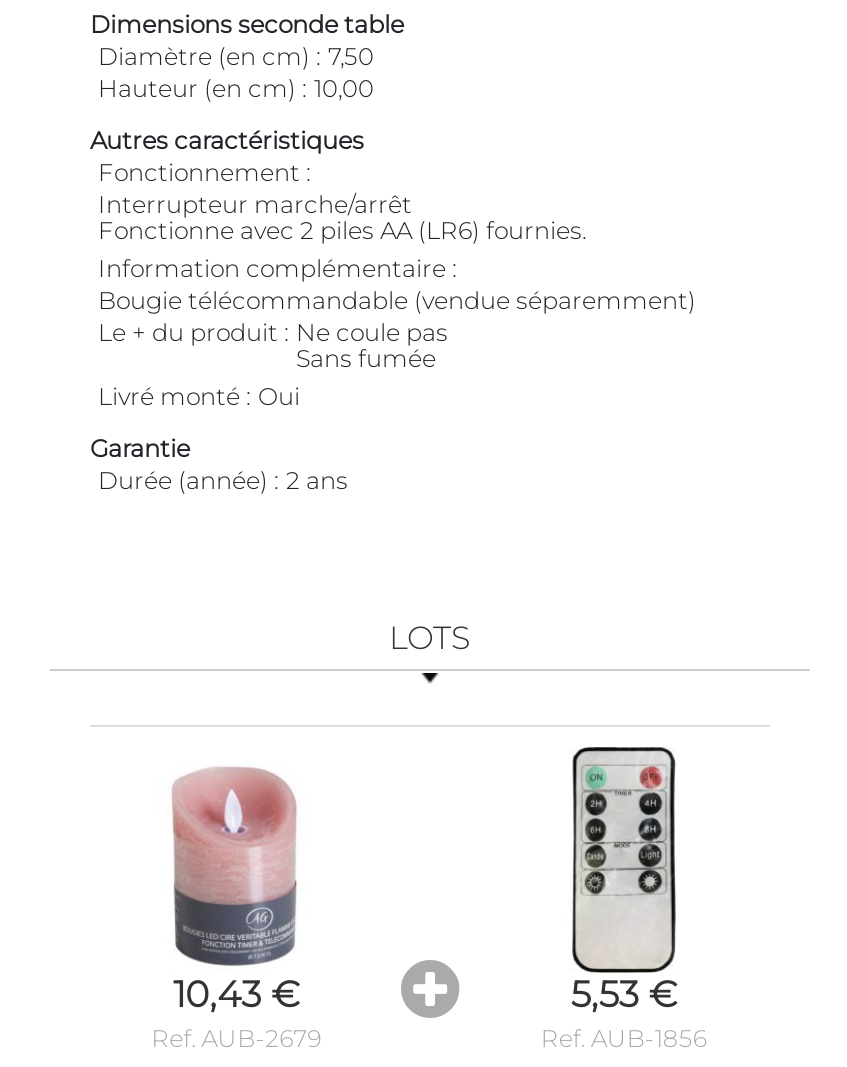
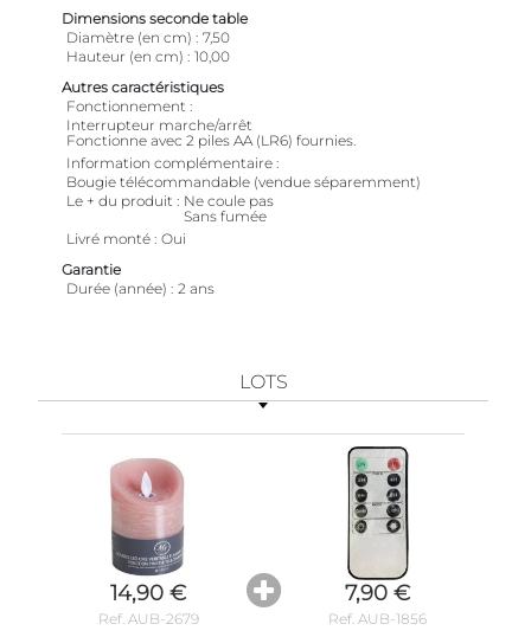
[173,974,299,1018] 10,43 € -> [110,581,186,607] 14,90 €
[571,974,677,1018] 5,53 € -> [345,581,411,607] 7,90 €

